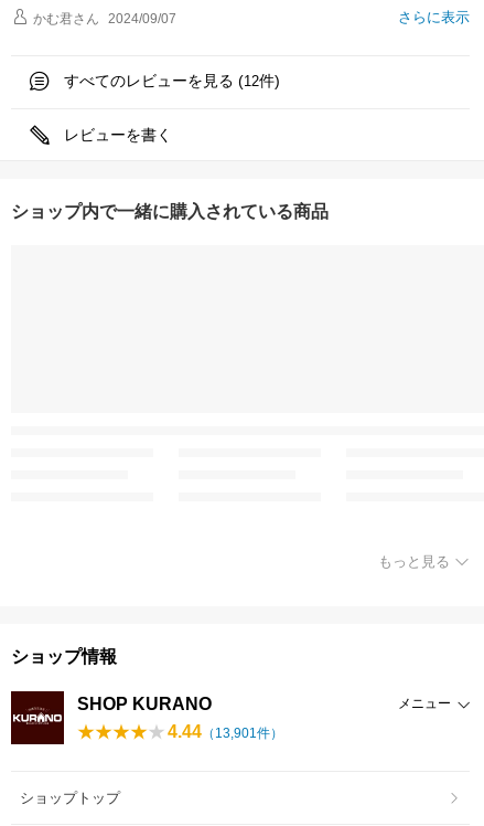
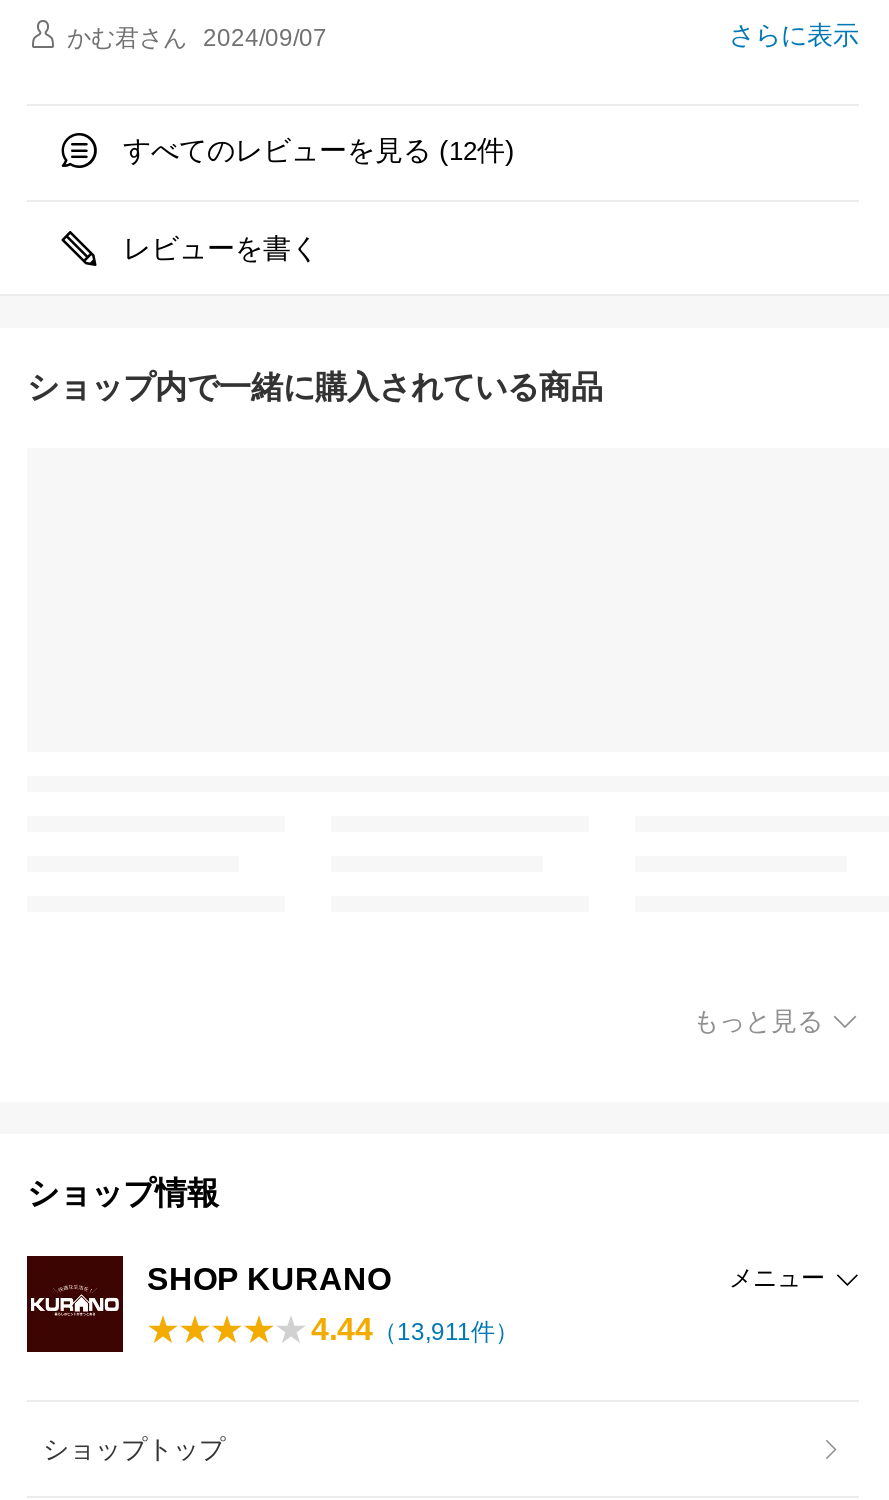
[168,723,283,741] 4.44（13,901件） -> [311,1313,519,1347] 4.44（13,911件）

